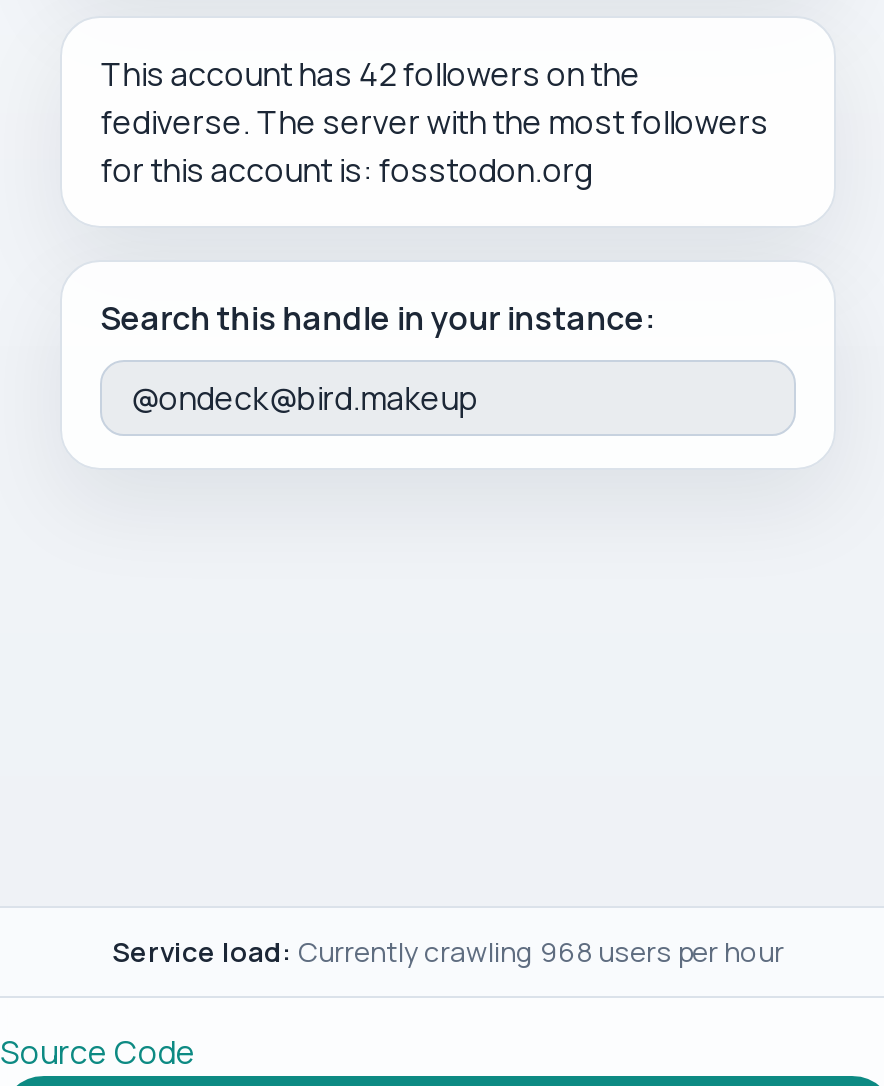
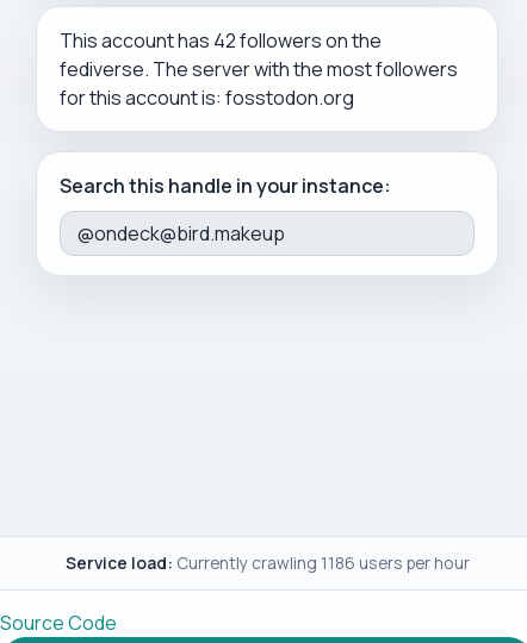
[112,933,784,971] Service load: Currently crawling 968 users per hour -> [65,552,469,574] Service load: Currently crawling 1186 users per hour

